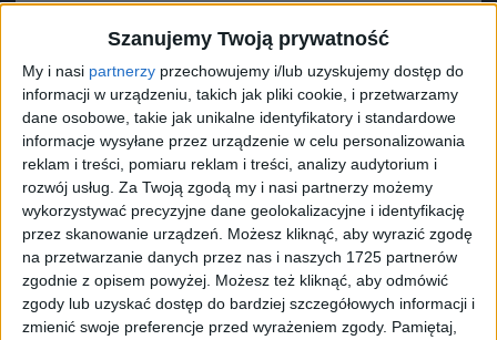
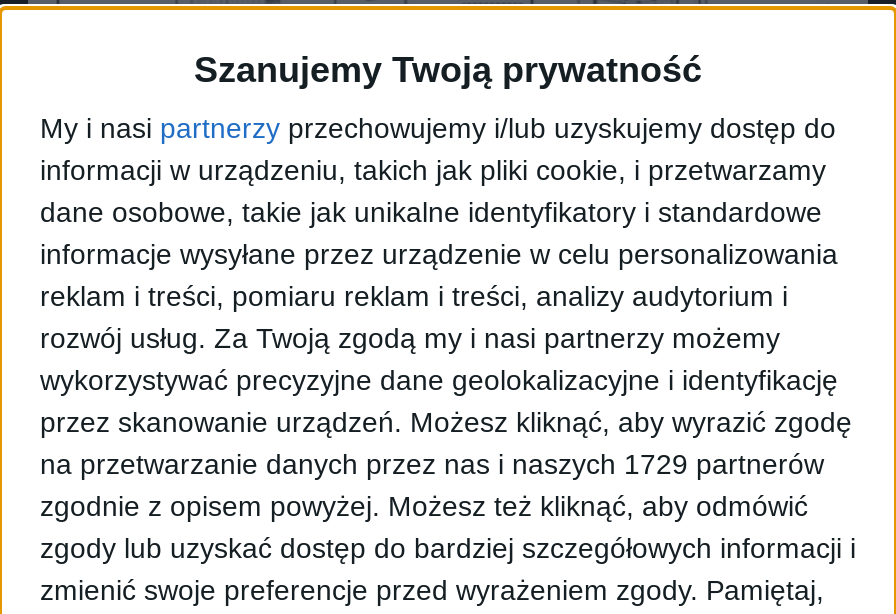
[22,248,457,266] na przetwarzanie danych przez nas i naszych 1725 partnerów -> [40,449,824,481] na przetwarzanie danych przez nas i naszych 1729 partnerów

